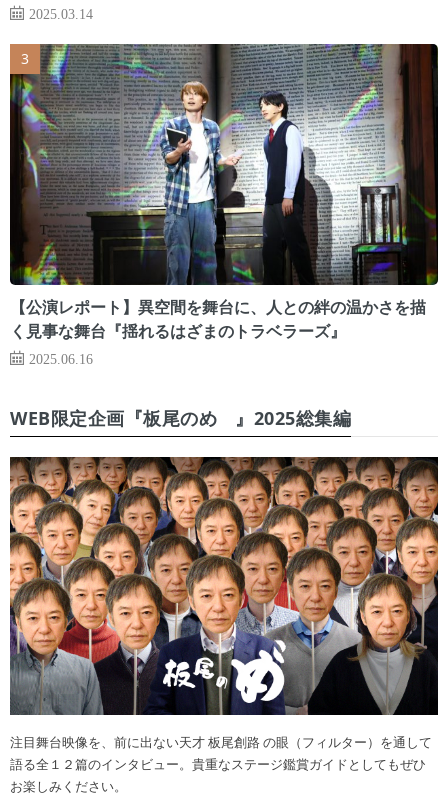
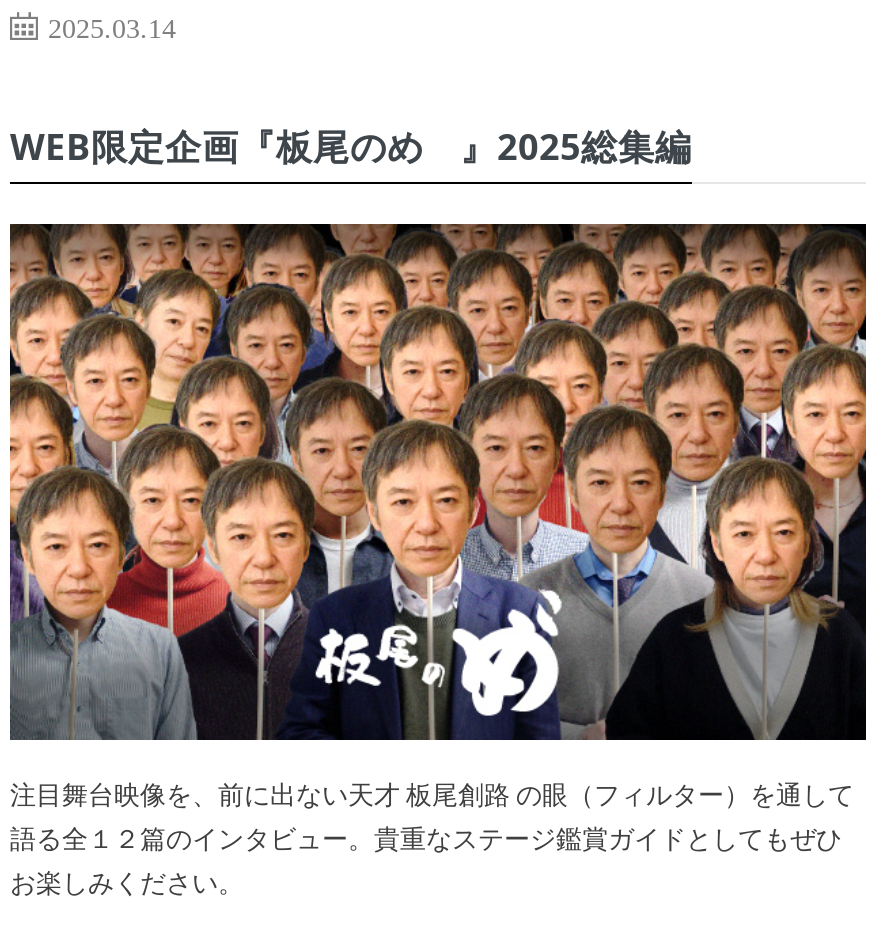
[9,43,439,365] [image] | 【公演レポート】異空間を舞台に、人との絆の温かさを描 | く見事な舞台『揺れるはざまのトラベラーズ』 | 2025.06.16 -> none

